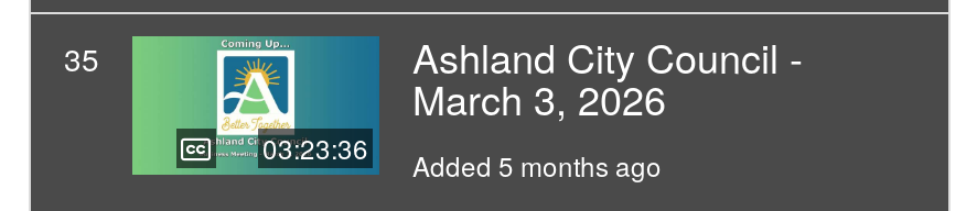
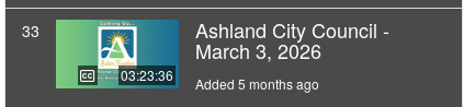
[64,37,99,81] 35 -> [22,20,39,42] 33

